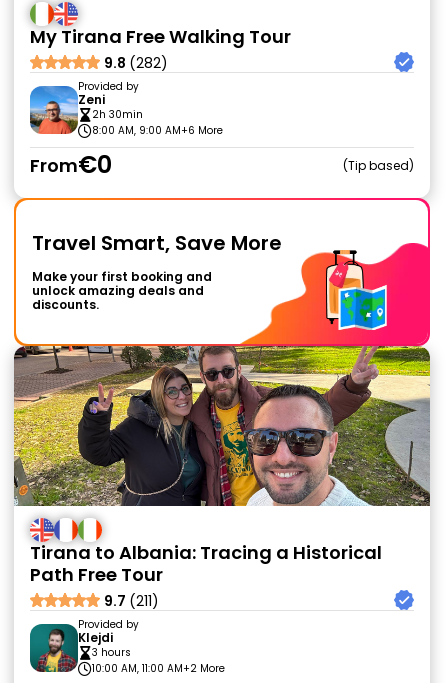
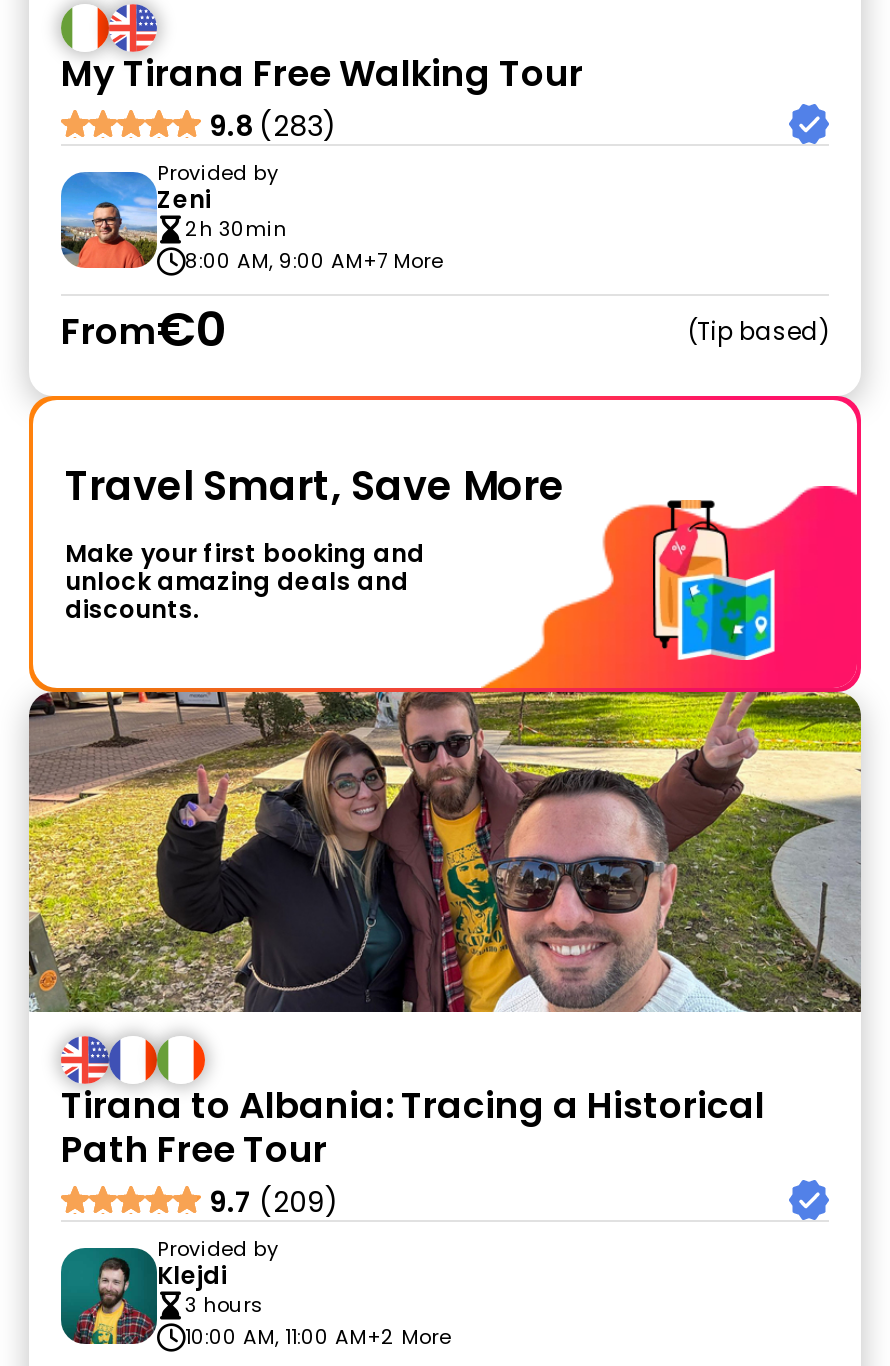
[104,53,168,73] 9.8 (282) -> [209,106,337,146] 9.8 (283)
[92,123,223,138] 8:00 AM, 9:00 AM+6 More -> [185,246,443,276] 8:00 AM, 9:00 AM+7 More
[104,591,159,611] 9.7 (211) -> [209,1182,339,1222] 9.7 (209)

